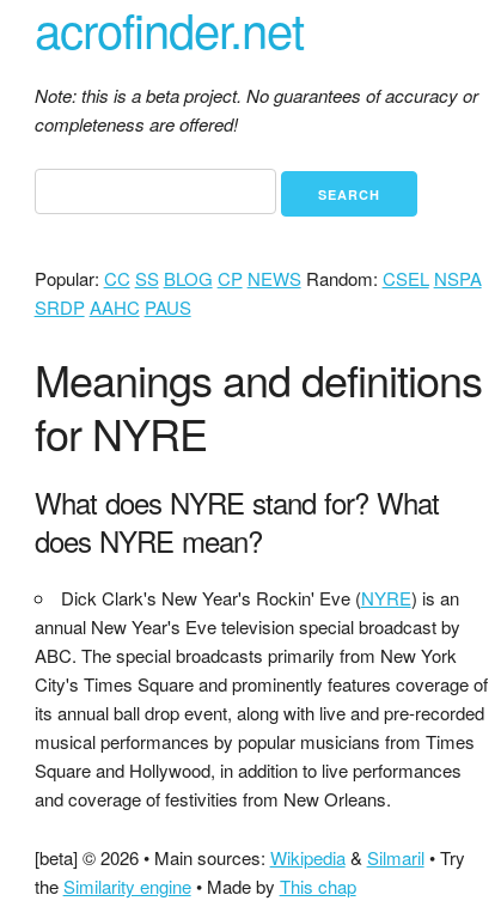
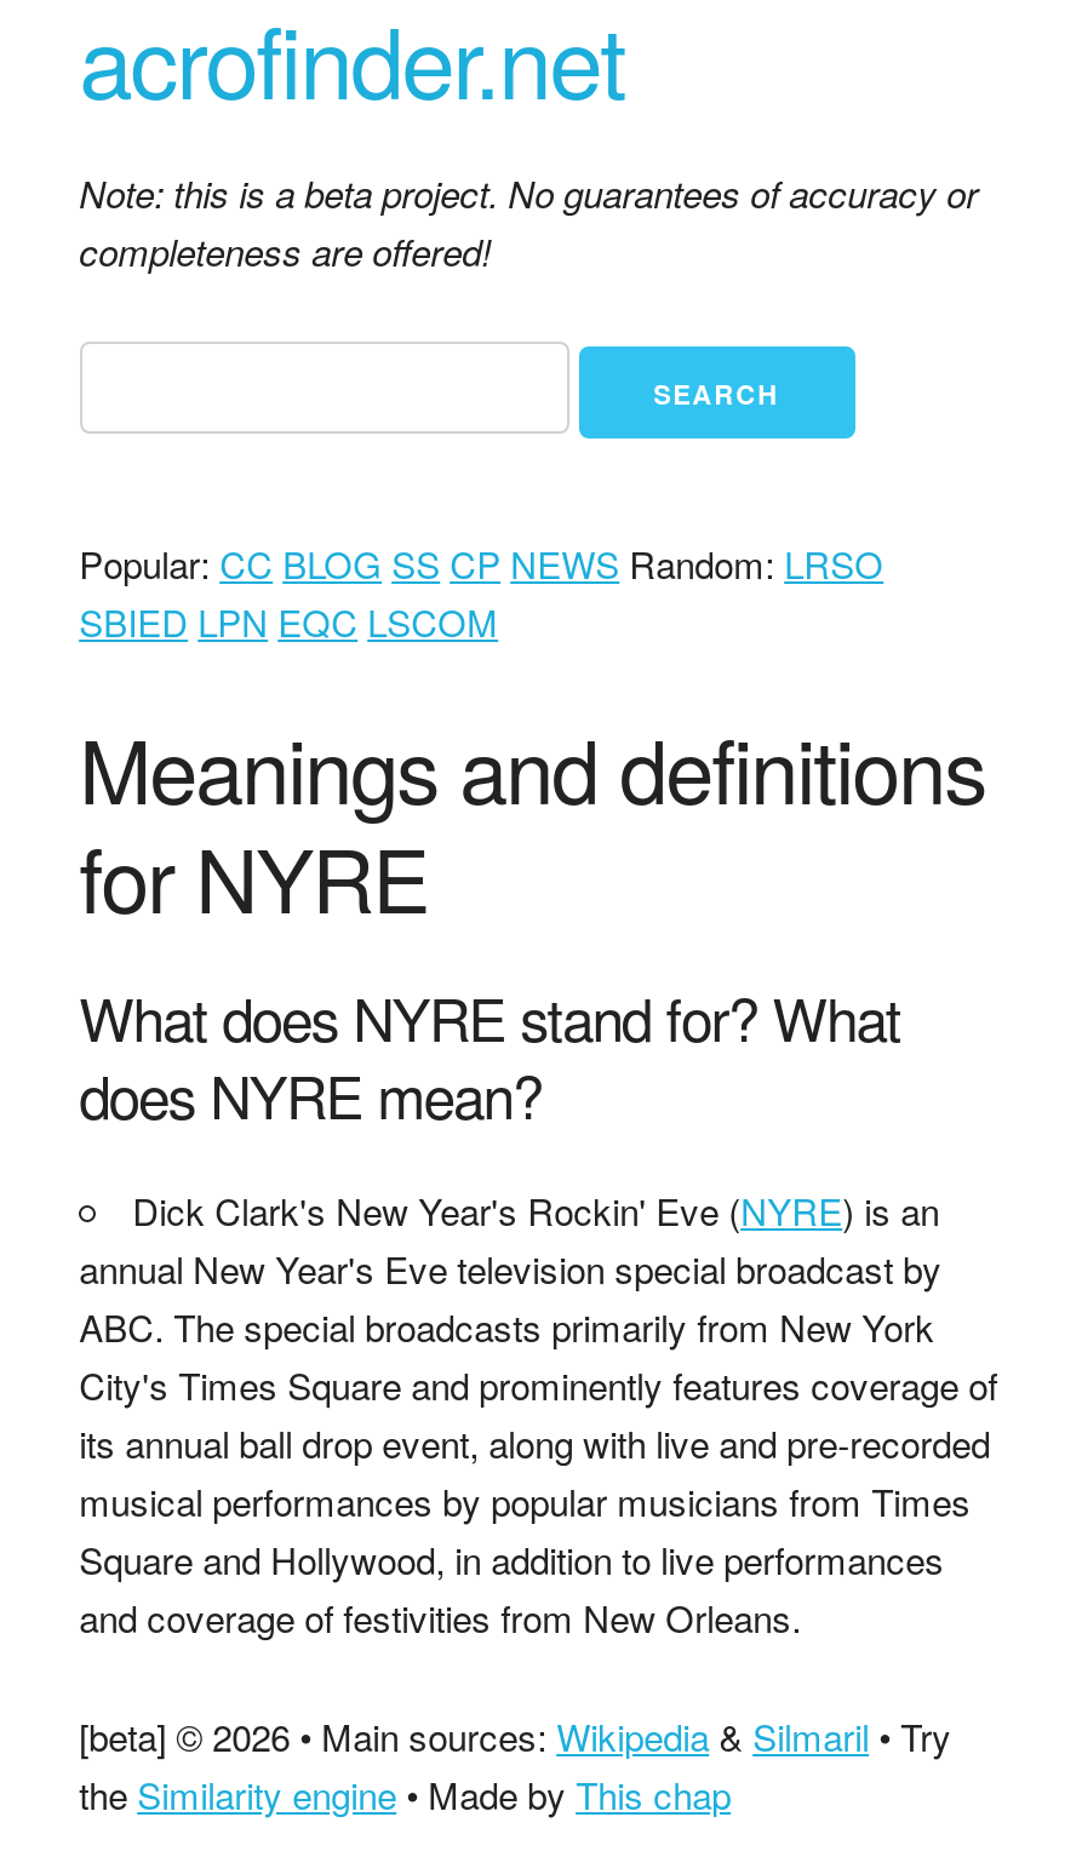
[34,265,481,319] Popular: CC SS BLOG CP NEWS Random: CSEL NSPA | SRDP AAHC PAUS -> [79,537,884,646] Popular: CC BLOG SS CP NEWS Random: LRSO | SBIED LPN EQC LSCOM

